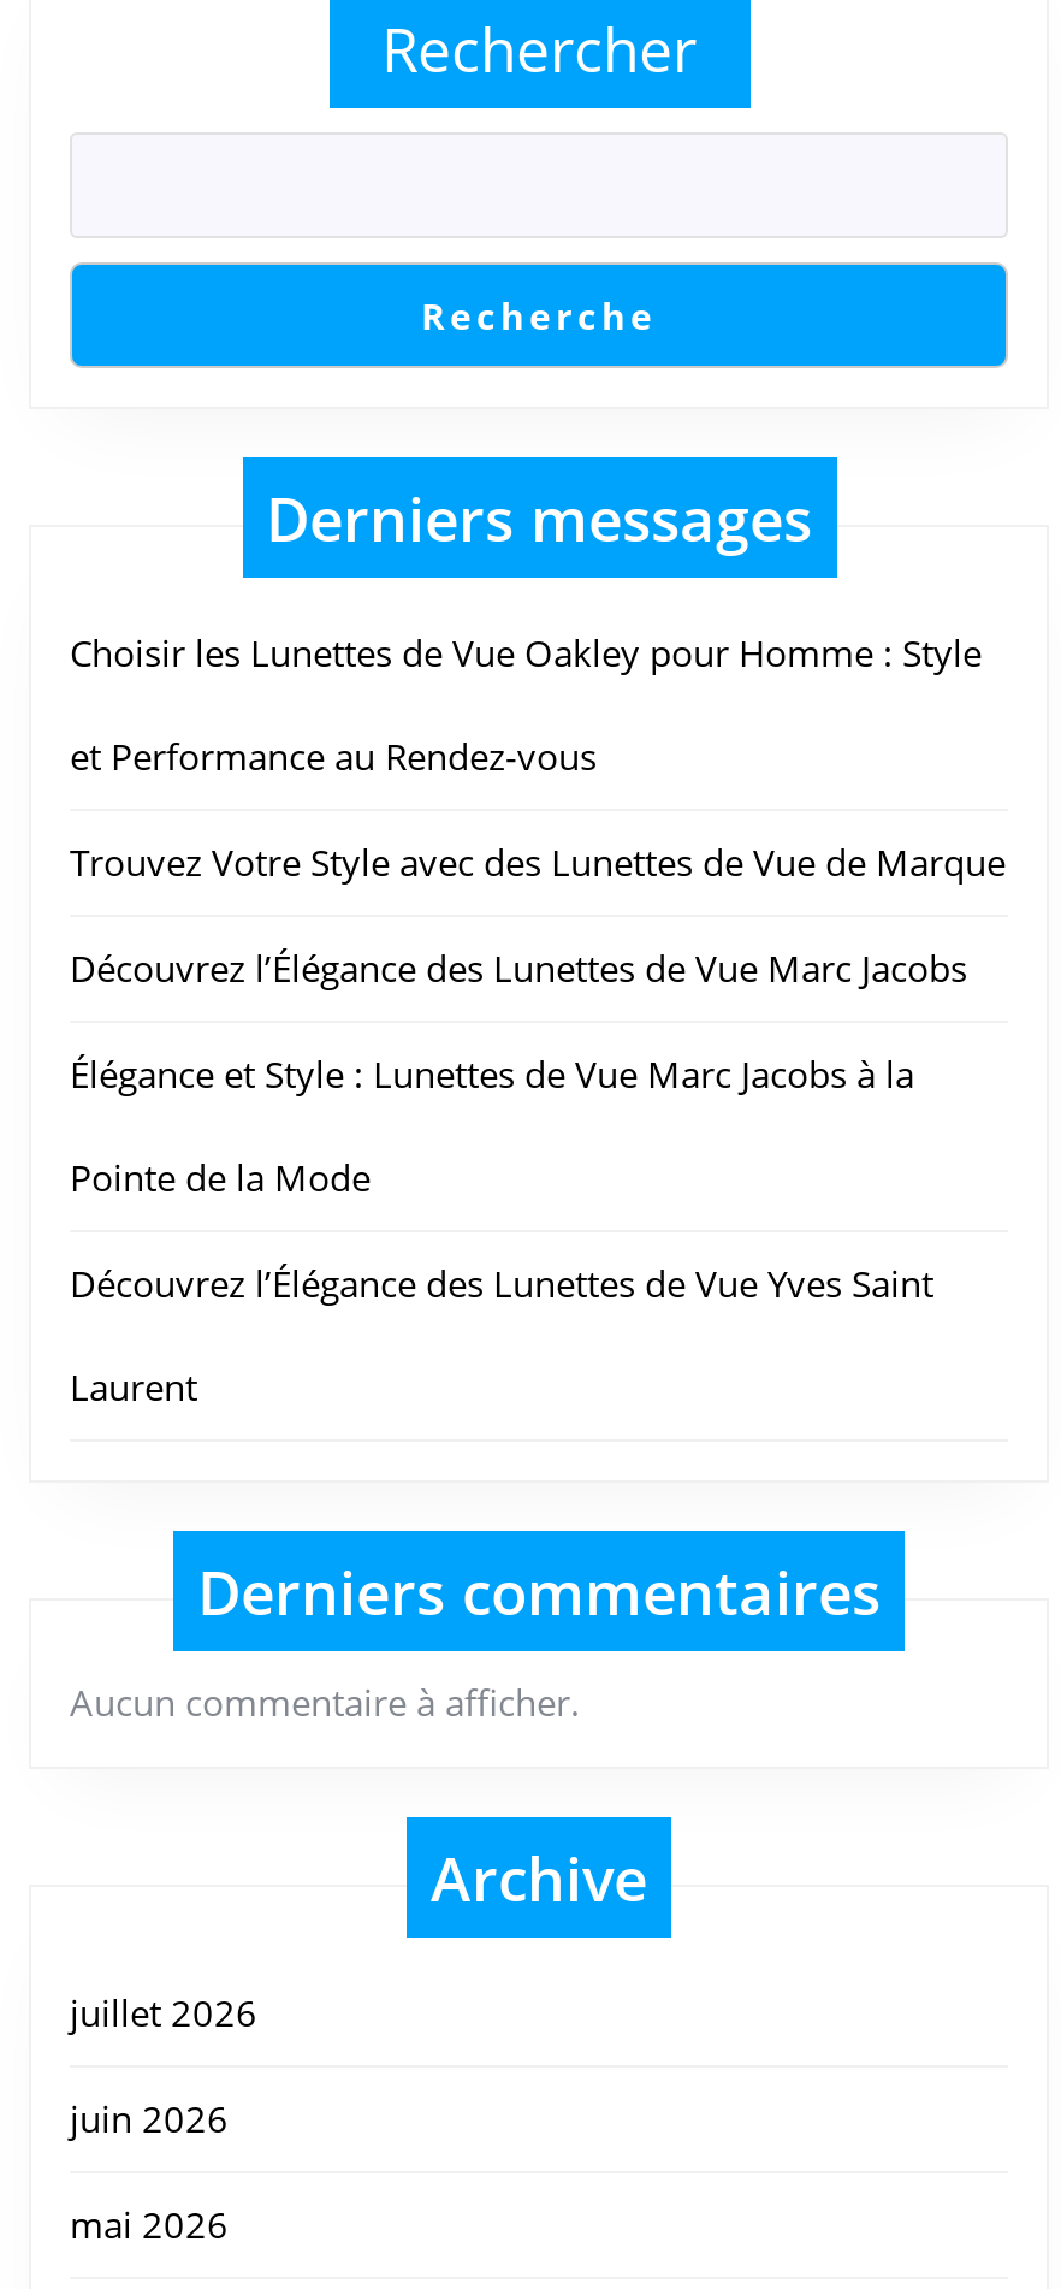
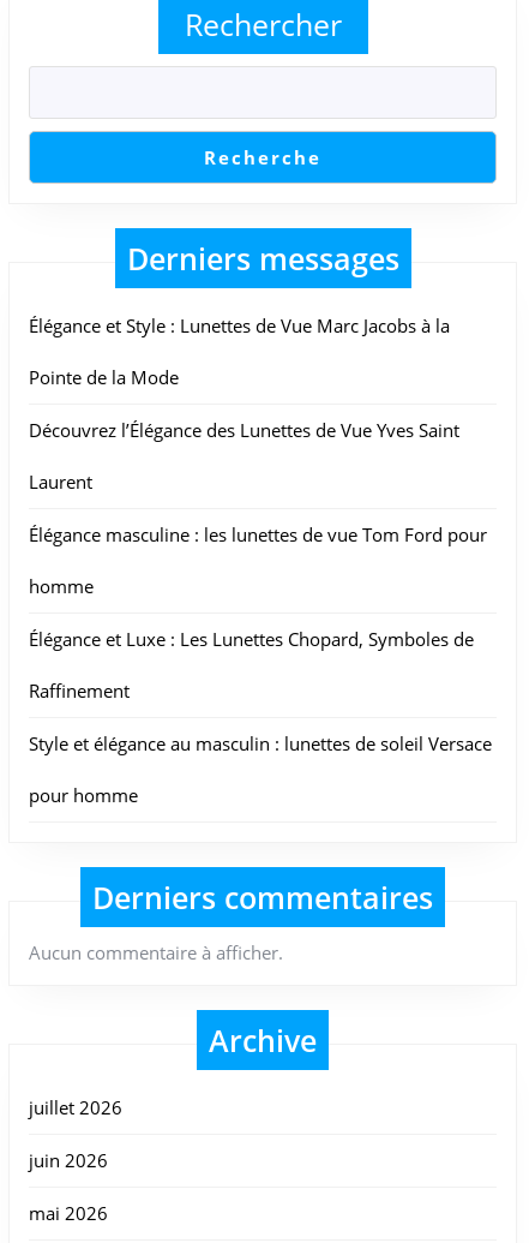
[70,628,1006,992] Choisir les Lunettes de Vue Oakley pour Homme : Style | et Performance au Rendez-vous | Trouvez Votre Style avec des Lunettes de Vue de Marque | Découvrez l’Élégance des Lunettes de Vue Marc Jacobs -> none
moved [70,1049,933,1410] -> [29,313,459,494]: Élégance et Style : Lunettes de Vue Marc Jacobs à la | Pointe de la Mode | Découvrez l’Élégance des Lunettes de Vue Yves Saint | Laurent
none -> [29,522,492,807] Élégance masculine : les lunettes de vue Tom Ford pour | homme | Élégance et Luxe : Les Lunettes Chopard, Symboles de | Raffinement | Style et élégance au masculin : lunettes de soleil Versace | pour homme

